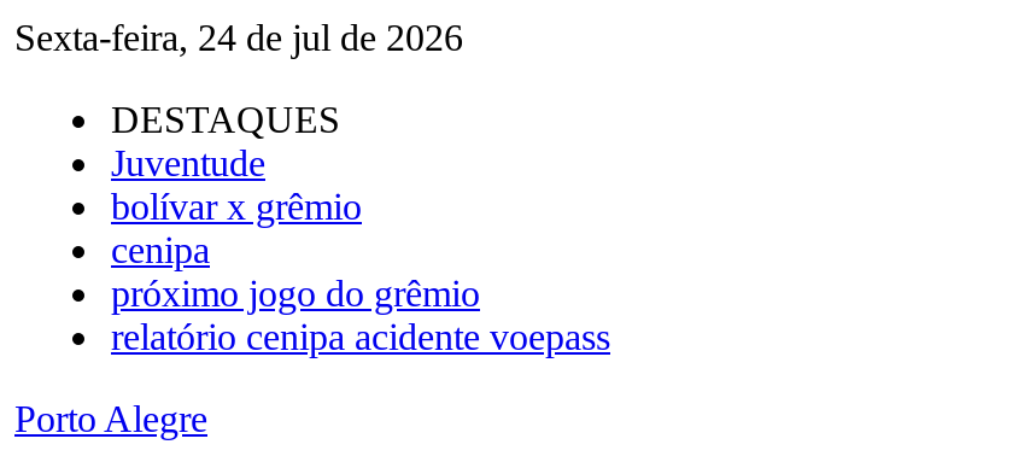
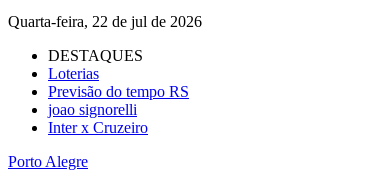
[14,17,463,58] Sexta-feira, 24 de jul de 2026 -> [8,13,202,30] Quarta-feira, 22 de jul de 2026
[111,142,610,357] Juventude | bolívar x grêmio | cenipa | próximo jogo do grêmio | relatório cenipa acidente voepass -> [48,65,189,136] Loterias | Previsão do tempo RS | joao signorelli | Inter x Cruzeiro

